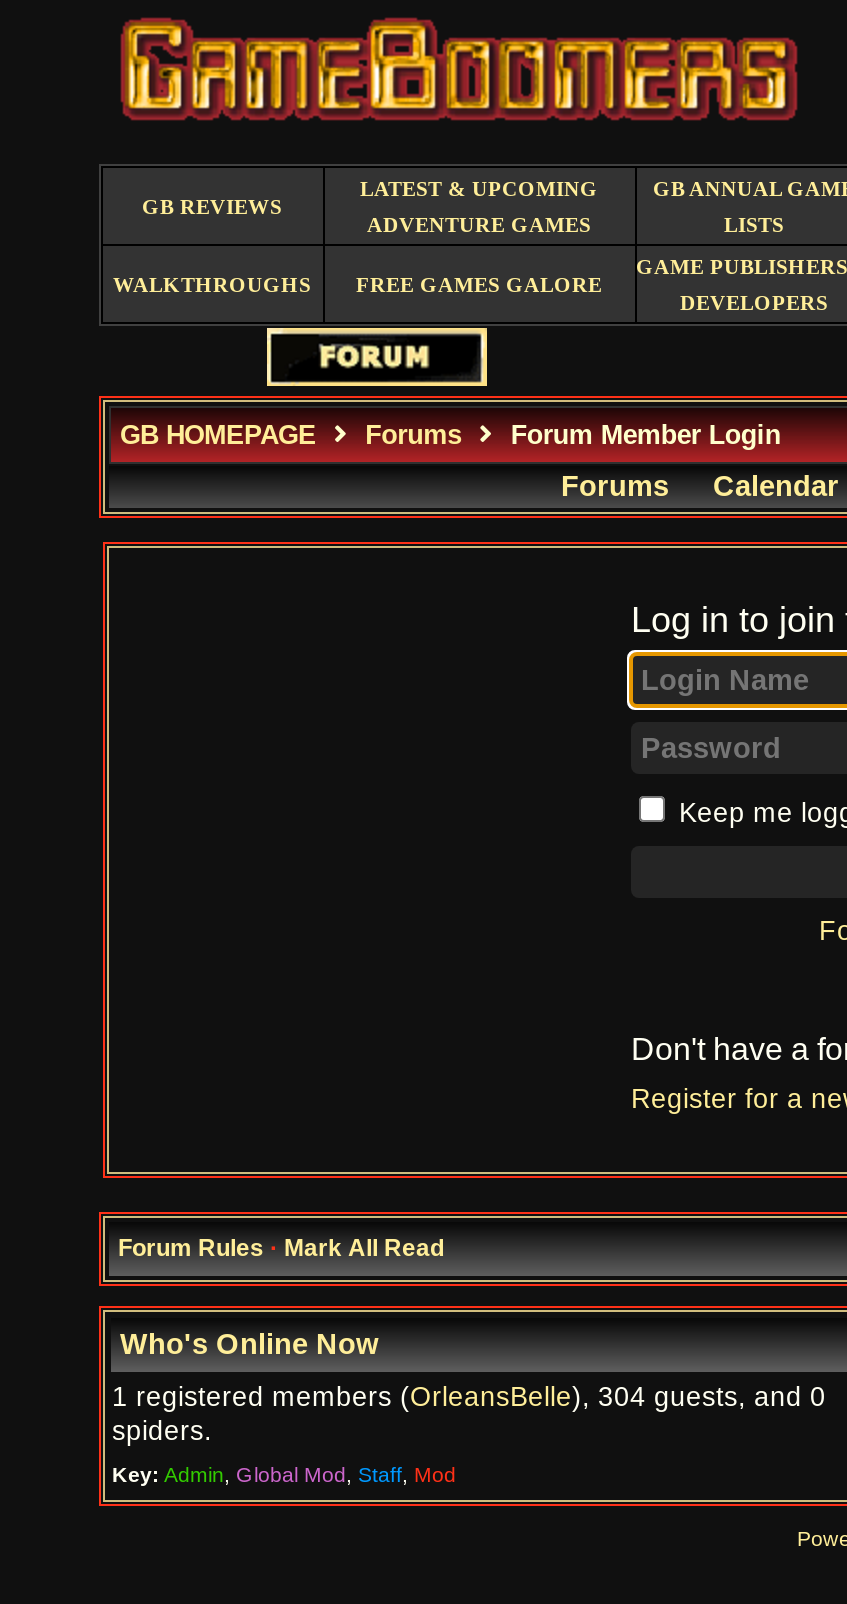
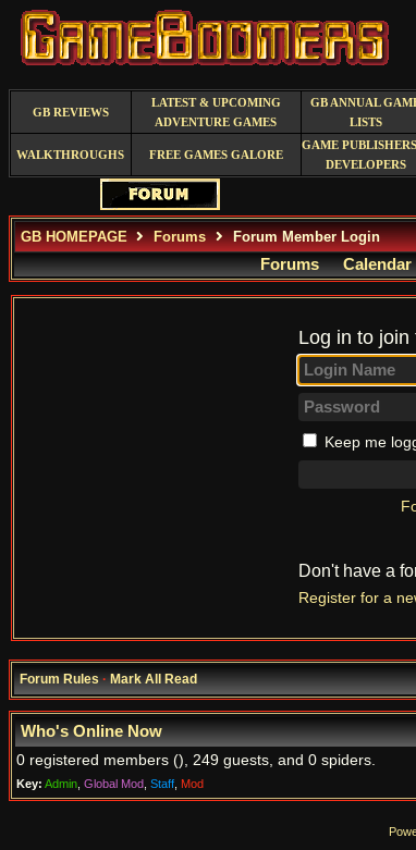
[112,1382,826,1446] 1 registered members (OrleansBelle), 304 guests, and 0 | spiders. -> [16,752,375,768] 0 registered members (), 249 guests, and 0 spiders.

